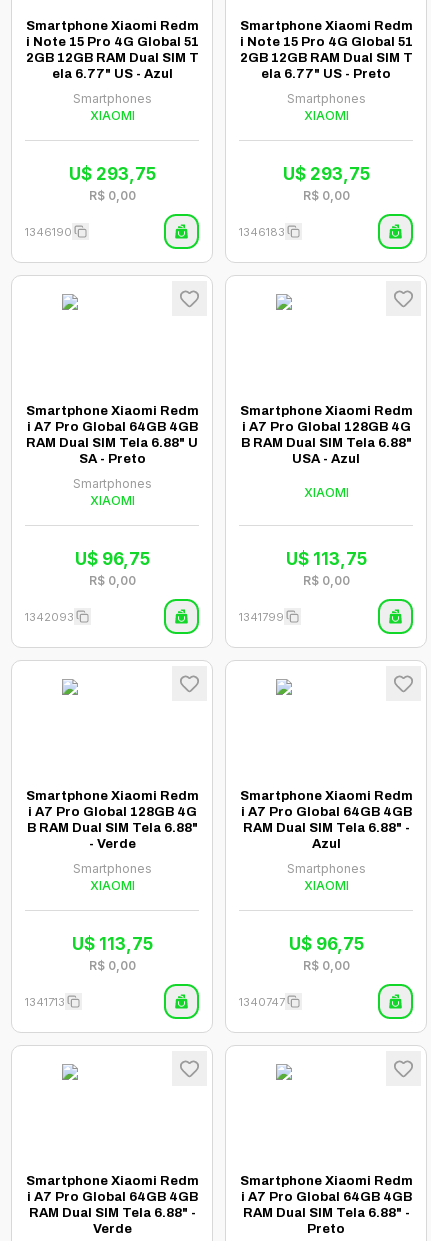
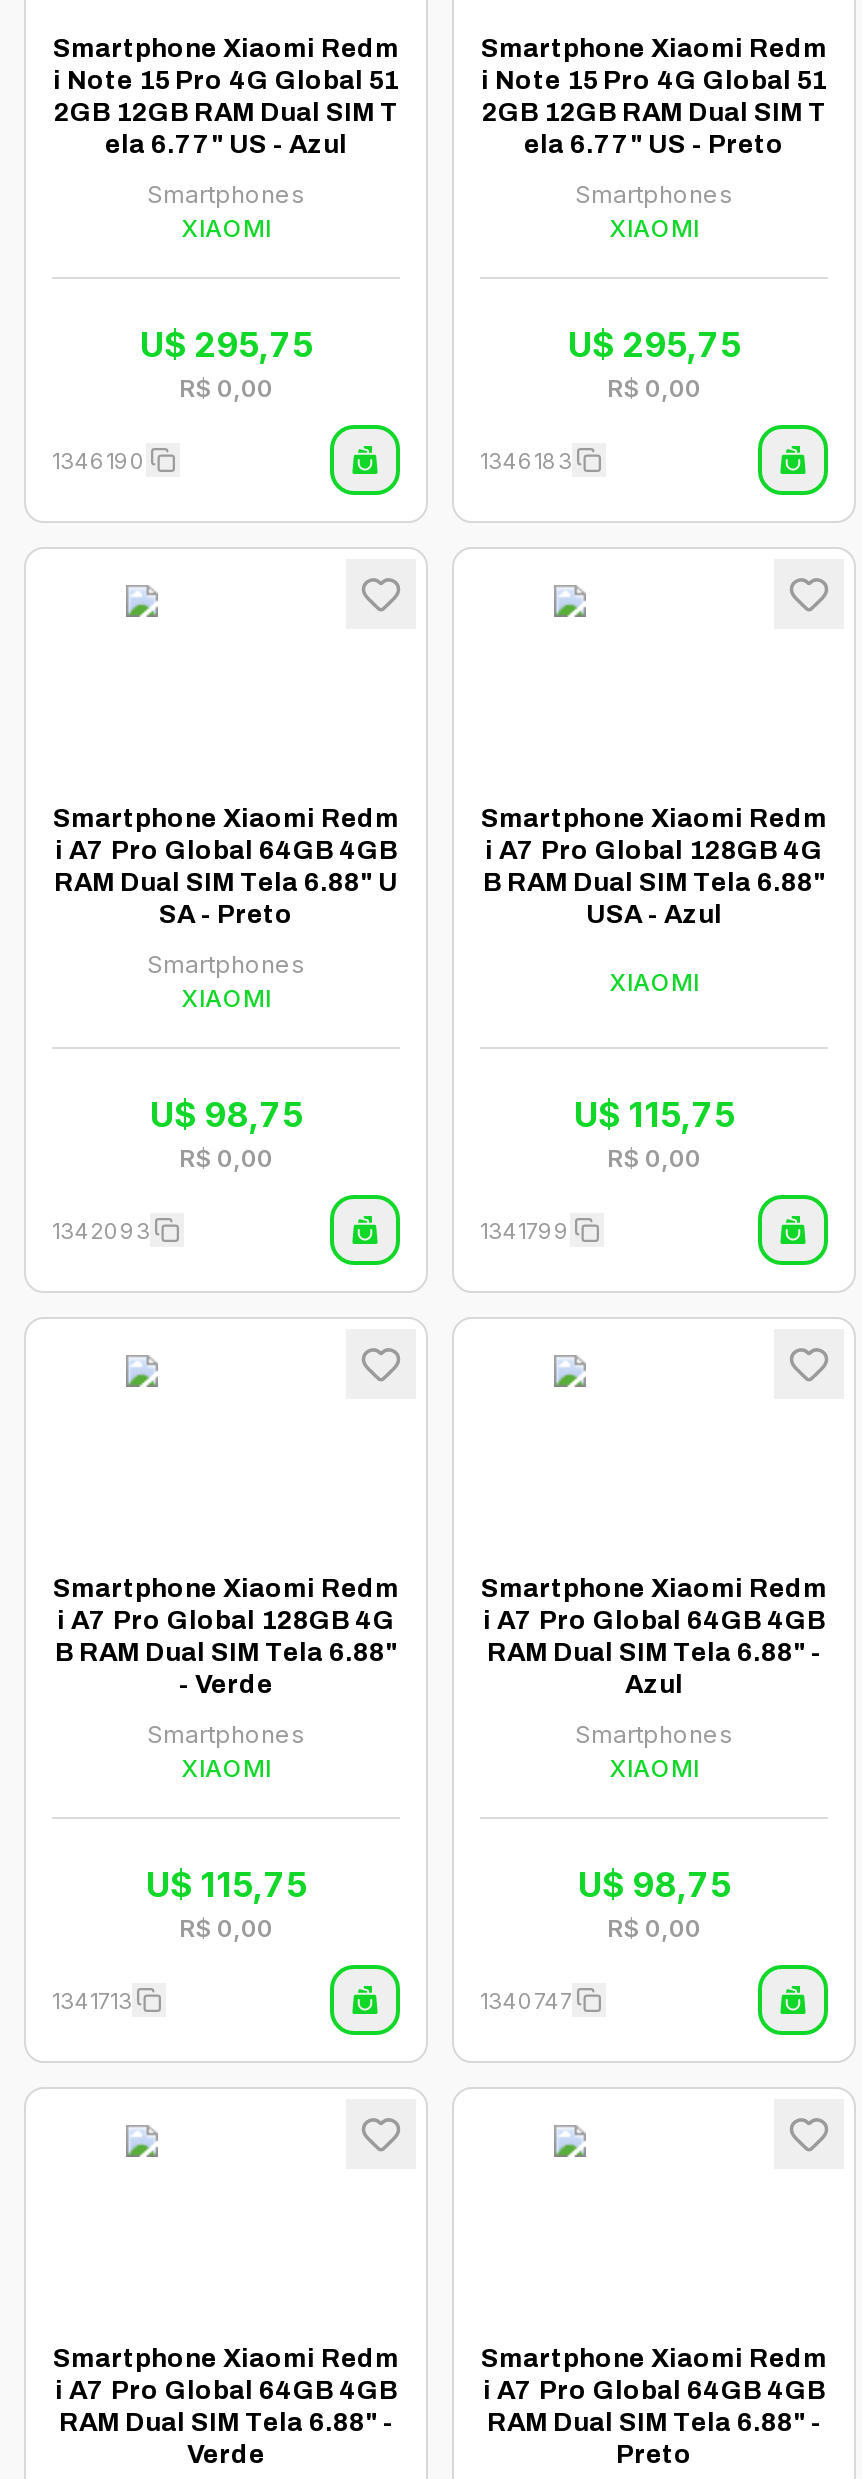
[68,163,155,183] U$293,75 -> [140,324,312,364] U$295,75
[282,163,369,183] U$293,75 -> [568,324,740,364] U$295,75
[74,548,149,568] U$96,75 -> [150,1094,302,1134] U$98,75
[285,548,366,568] U$113,75 -> [574,1094,734,1134] U$115,75
[71,933,152,953] U$113,75 -> [146,1864,306,1904] U$115,75
[288,933,363,953] U$96,75 -> [578,1864,730,1904] U$98,75

